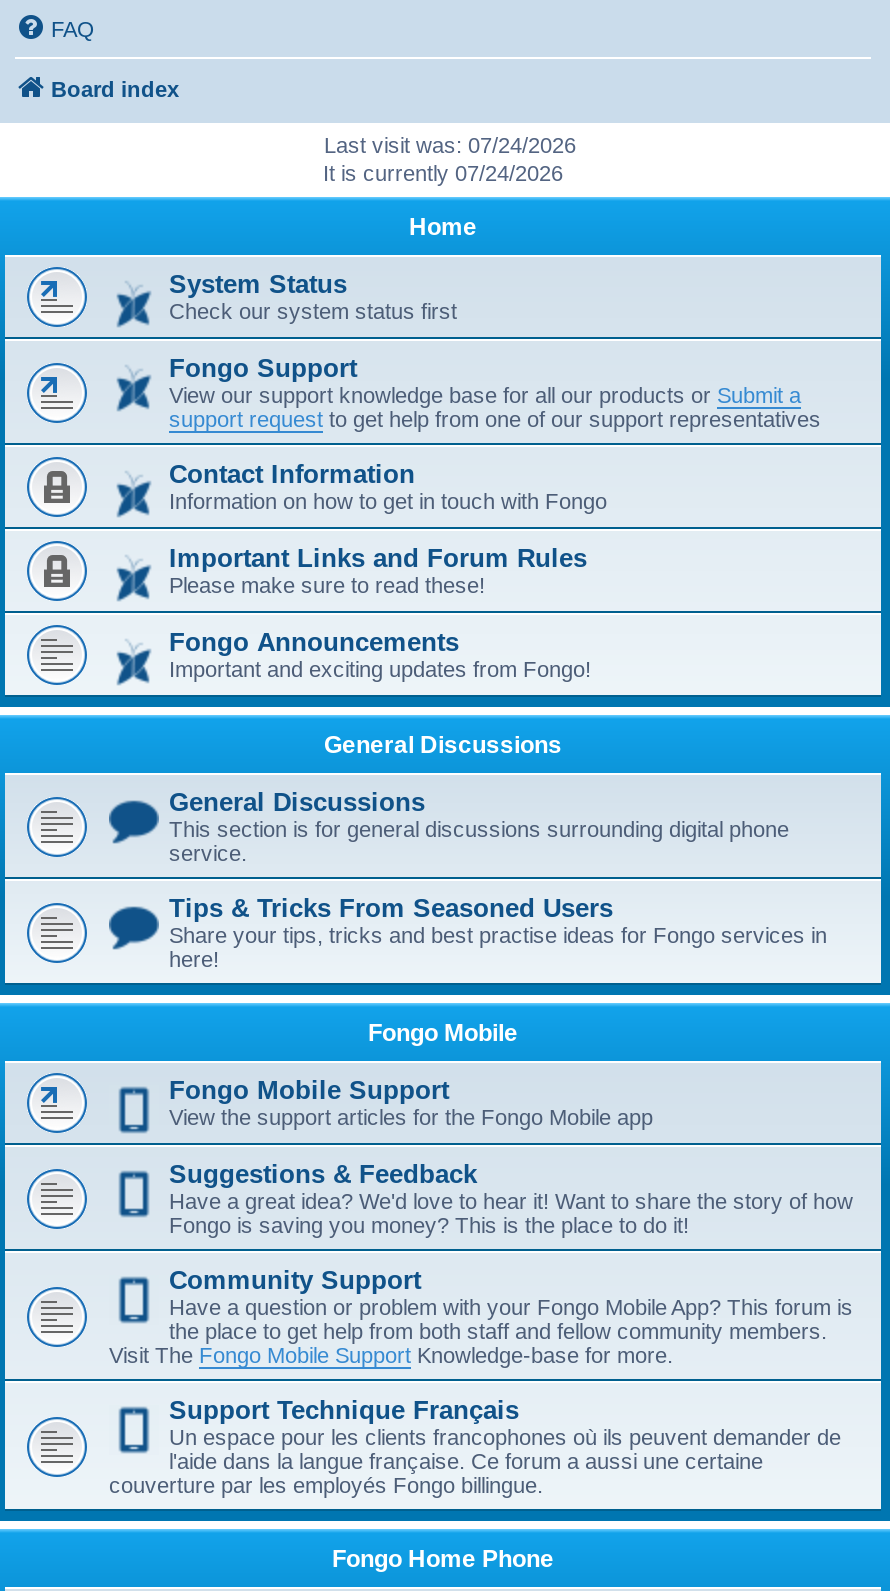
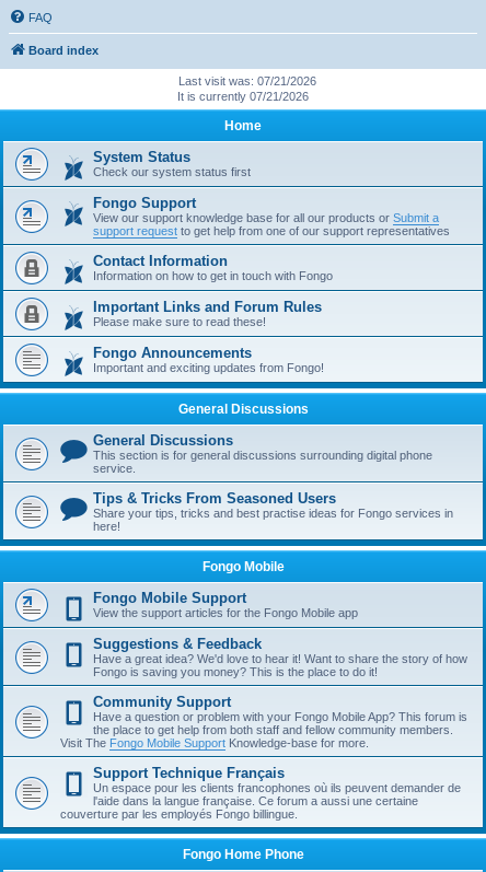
[324,133,576,157] Last visit was: 07/24/2026 -> [178,74,316,88] Last visit was: 07/21/2026
[323,161,563,185] It is currently 07/24/2026 -> [177,90,309,103] It is currently 07/21/2026

